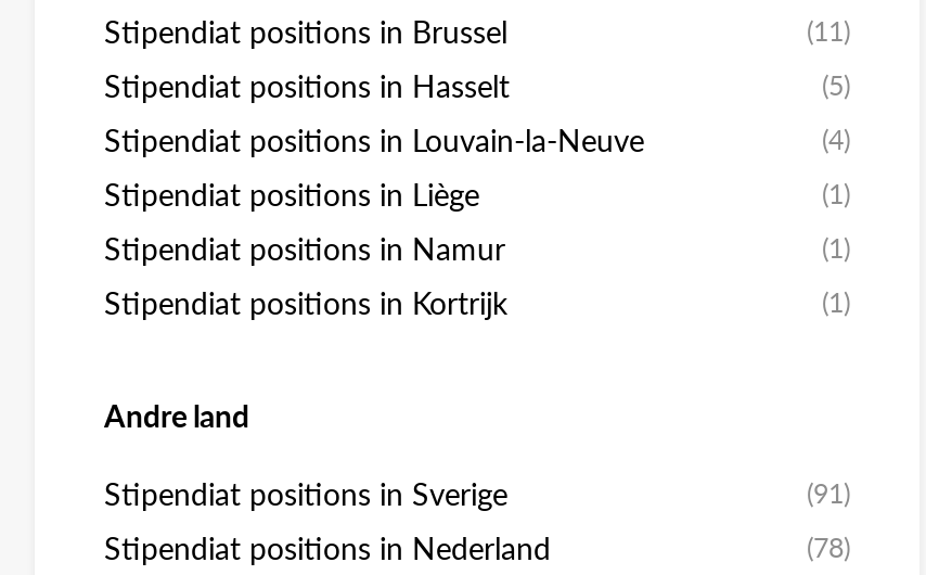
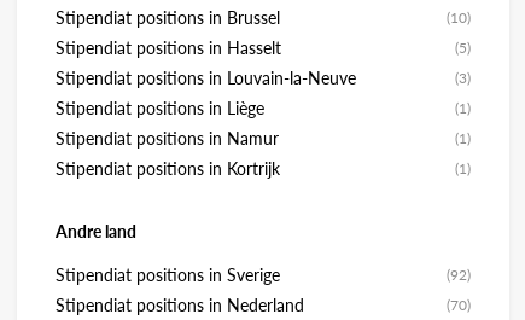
[807,11,850,50] (11) -> [447,6,471,28] (10)
[822,119,850,158] (4) -> [455,66,471,88] (3)
[807,473,850,512] (91) -> [447,263,471,285] (92)
[807,527,850,566] (78) -> [447,293,471,315] (70)

